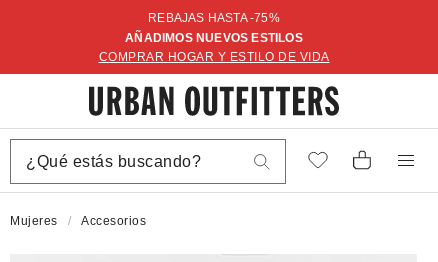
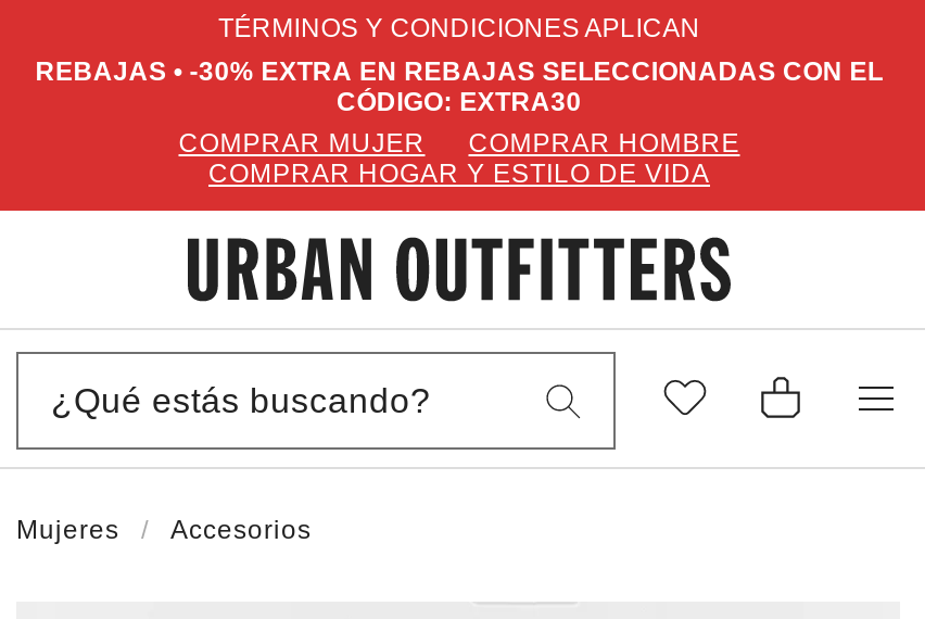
[125,11,303,45] REBAJAS HASTA -75% | AÑADIMOS NUEVOS ESTILOS -> [35,13,883,159] TÉRMINOS Y CONDICIONES APLICAN | REBAJAS • -30% EXTRA EN REBAJAS SELECCIONADAS CON EL | CÓDIGO: EXTRA30 | COMPRAR MUJER | COMPRAR HOMBRE

